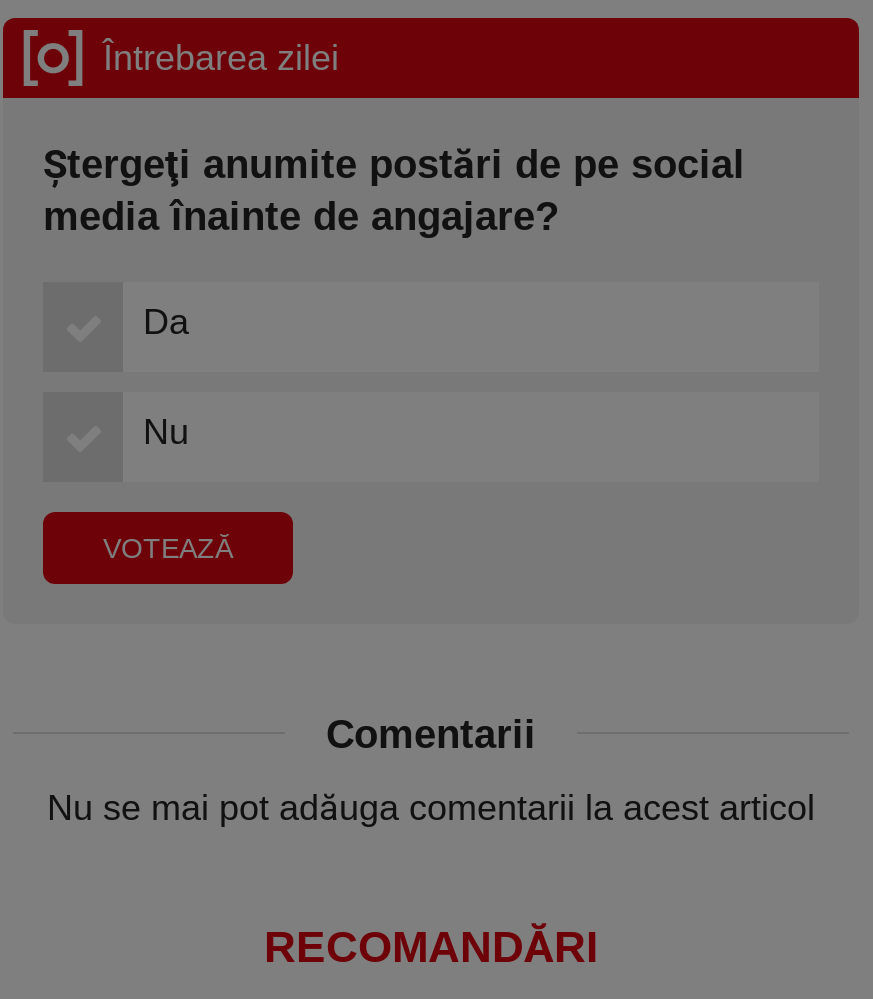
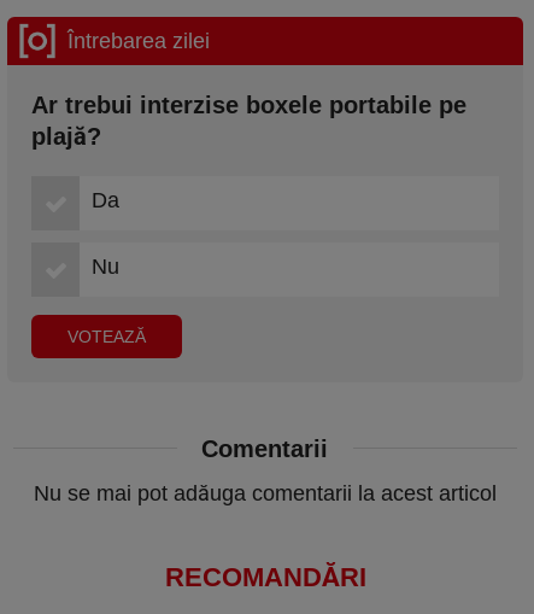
[43,142,745,238] Ştergeţi anumite postări de pe social | media înainte de angajare? -> [31,92,466,150] Ar trebui interzise boxele portabile pe | plajă?

